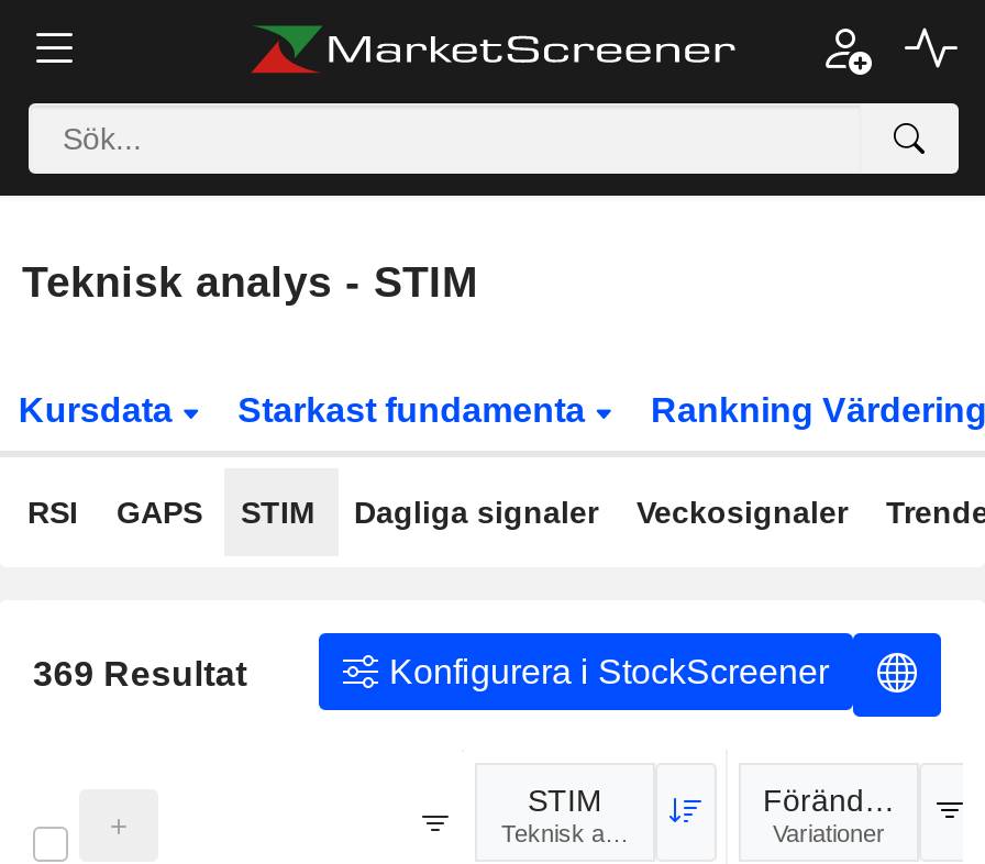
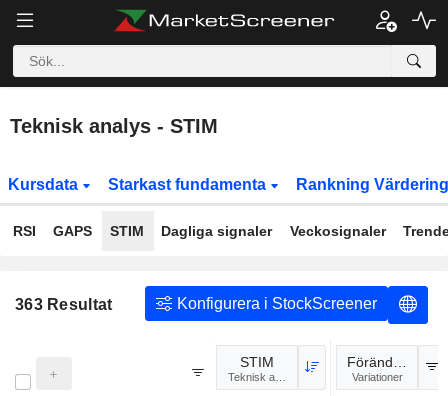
[33,655,247,693] 369 Resultat -> [15,296,112,313] 363 Resultat

